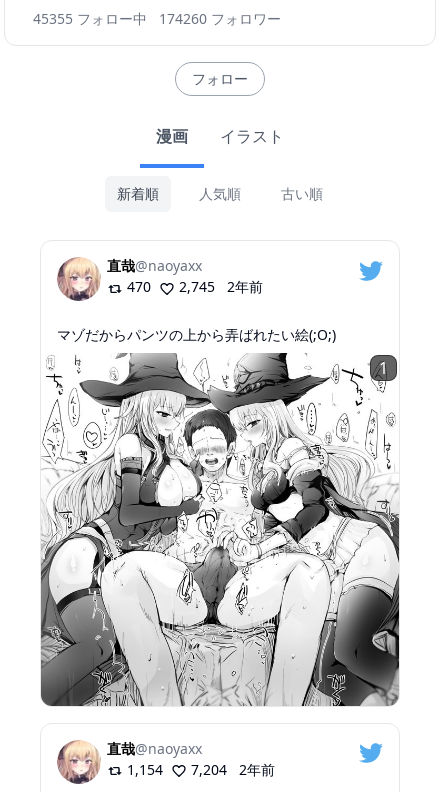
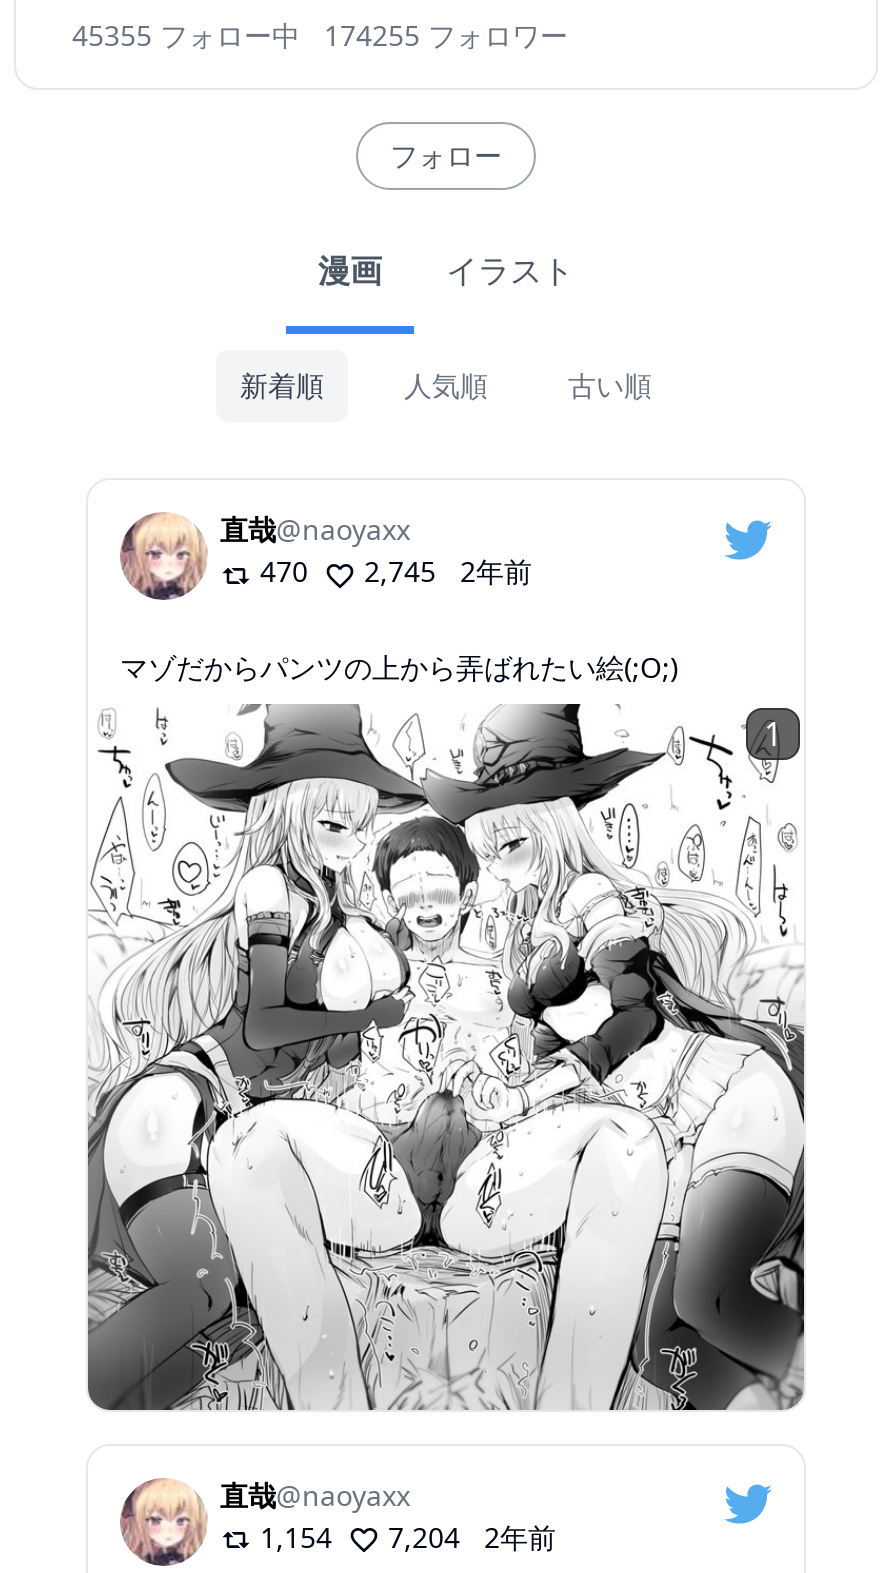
[33,9,281,28] 45355フォロー中 174260フォロワー -> [72,16,568,54] 45355フォロー中 174255フォロワー

